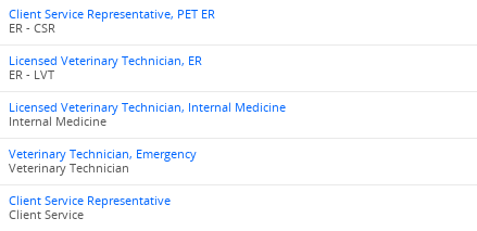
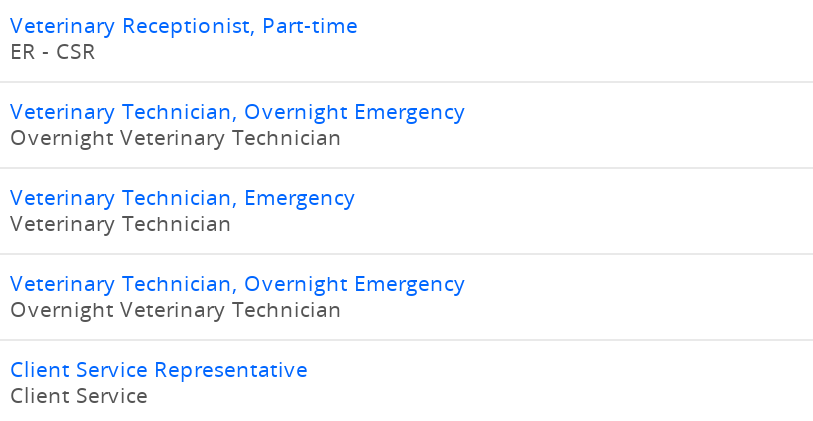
[9,7,215,22] Client Service Representative, PET ER -> [10,11,358,39] Veterinary Receptionist, Part-time
[9,53,286,129] Licensed Veterinary Technician, ER | ER - LVT | Licensed Veterinary Technician, Internal Medicine | Internal Medicine -> [10,97,466,151] Veterinary Technician, Overnight Emergency | Overnight Veterinary Technician
moved [9,146,197,176] -> [10,183,356,237]: Veterinary Technician, Emergency | Veterinary Technician
none -> [10,269,466,323] Veterinary Technician, Overnight Emergency | Overnight Veterinary Technician

